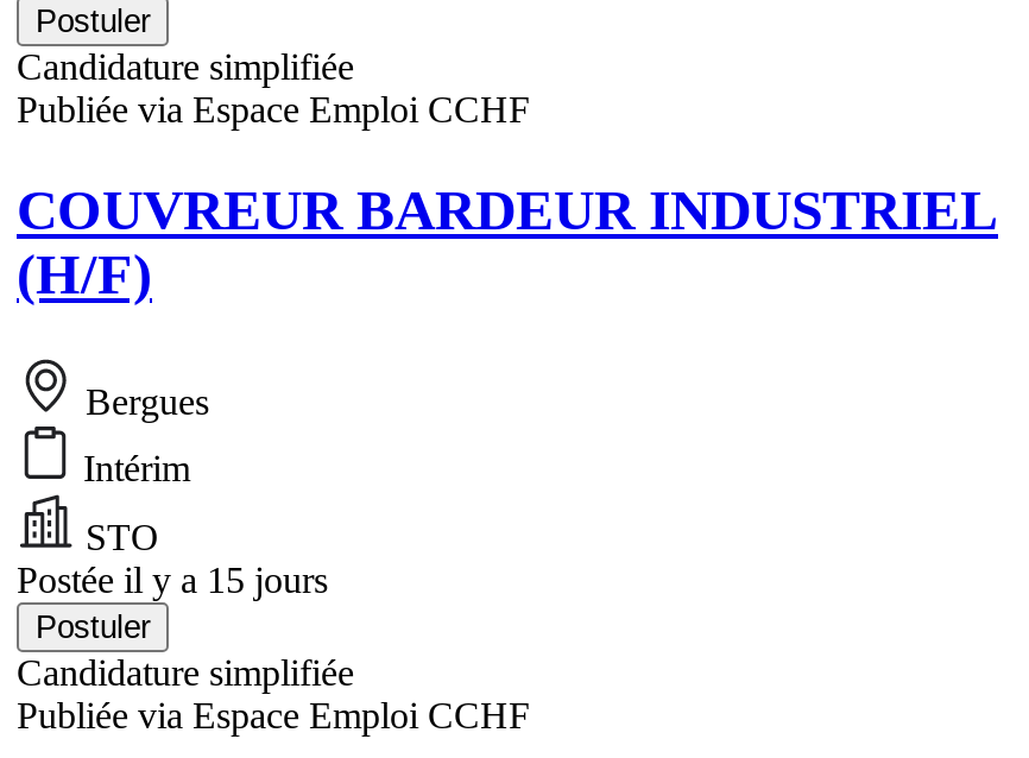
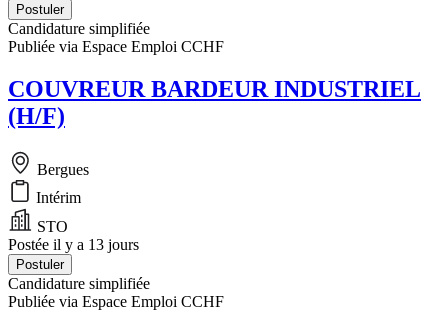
[17,560,328,600] Postée il y a 15 jours -> [8,235,139,252] Postée il y a 13 jours

